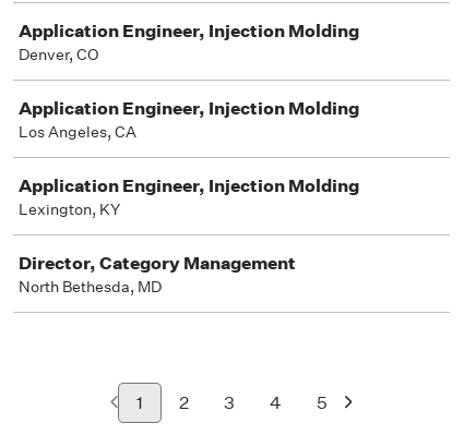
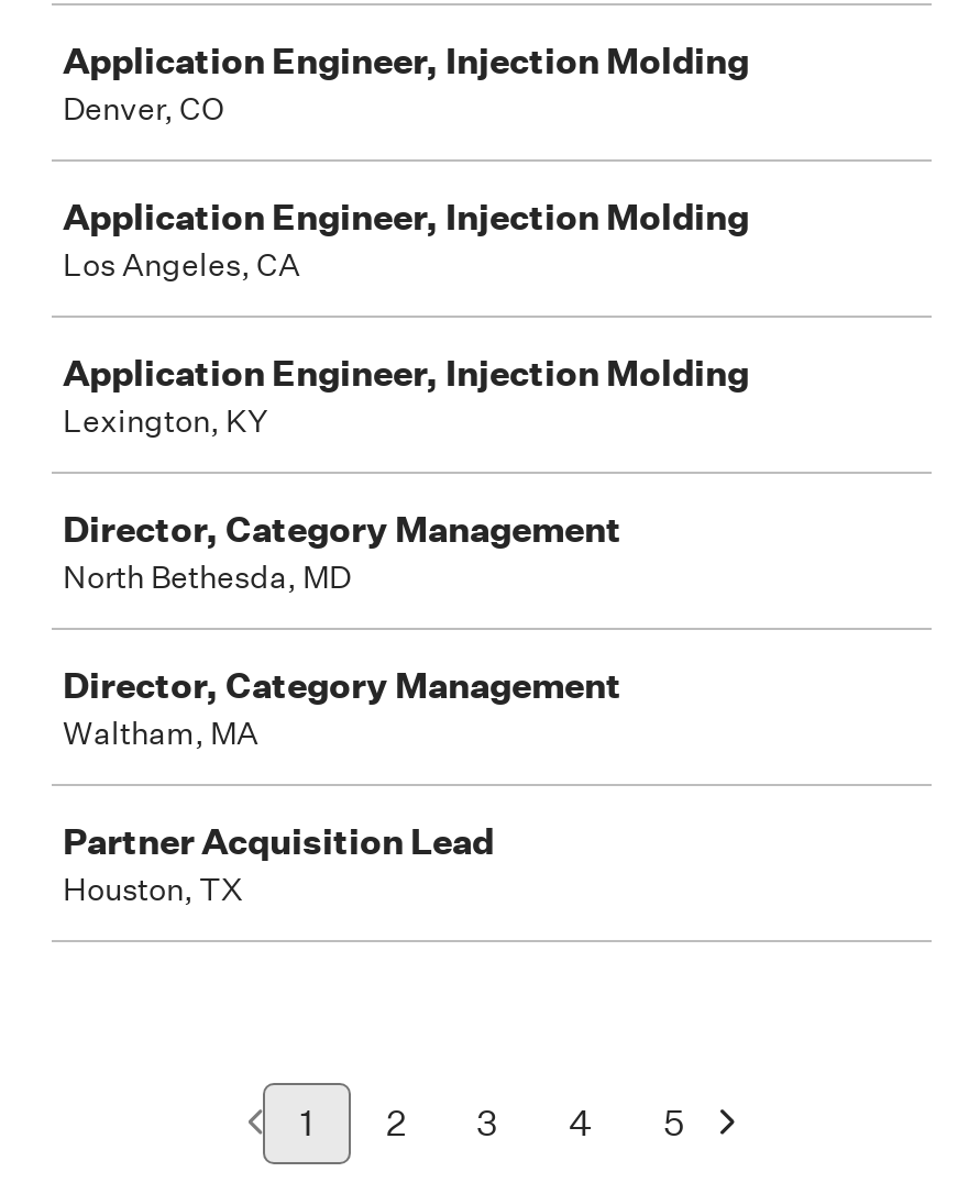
none -> [63,663,621,909] Director, Category Management | Waltham, MA | Partner Acquisition Lead | Houston, TX

